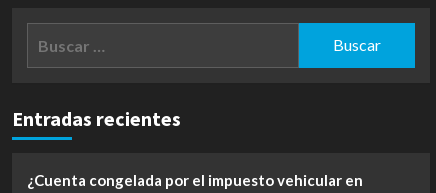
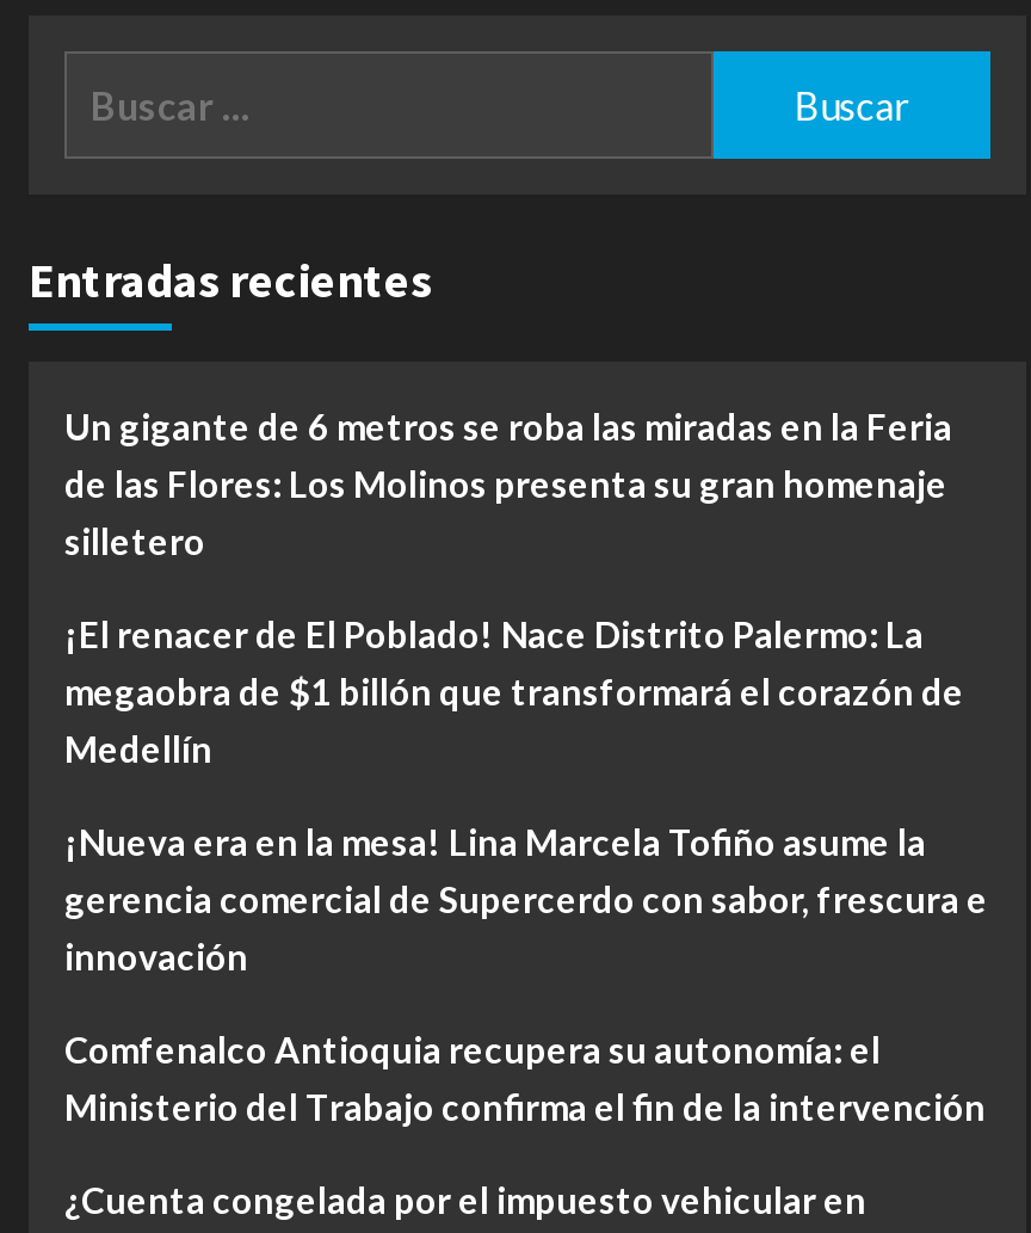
none -> [64,406,988,1129] Un gigante de 6 metros se roba las miradas en la Feria | de las Flores: Los Molinos presenta su gran homenaje | silletero | ¡El renacer de El Poblado! Nace Distrito Palermo: La | megaobra de $1 billón que transformará el corazón de | Medellín | ¡Nueva era en la mesa! Lina Marcela Tofiño asume la | gerencia comercial de Supercerdo con sabor, frescura e | innovación | Comfenalco Antioquia recupera su autonomía: el | Ministerio del Trabajo confirma el fin de la intervención

